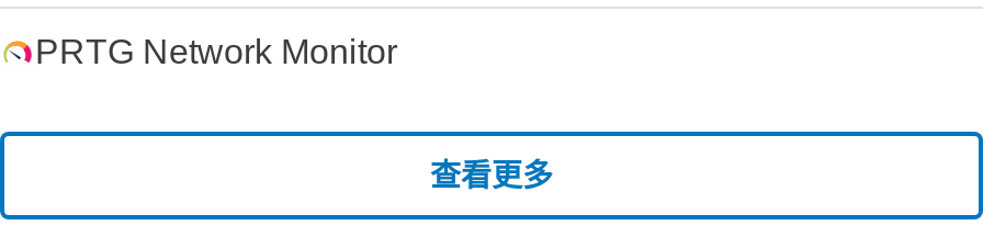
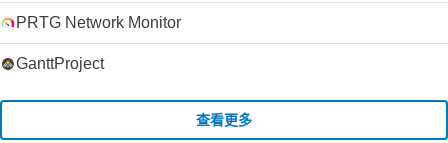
none -> [16,55,104,72] GanttProject

